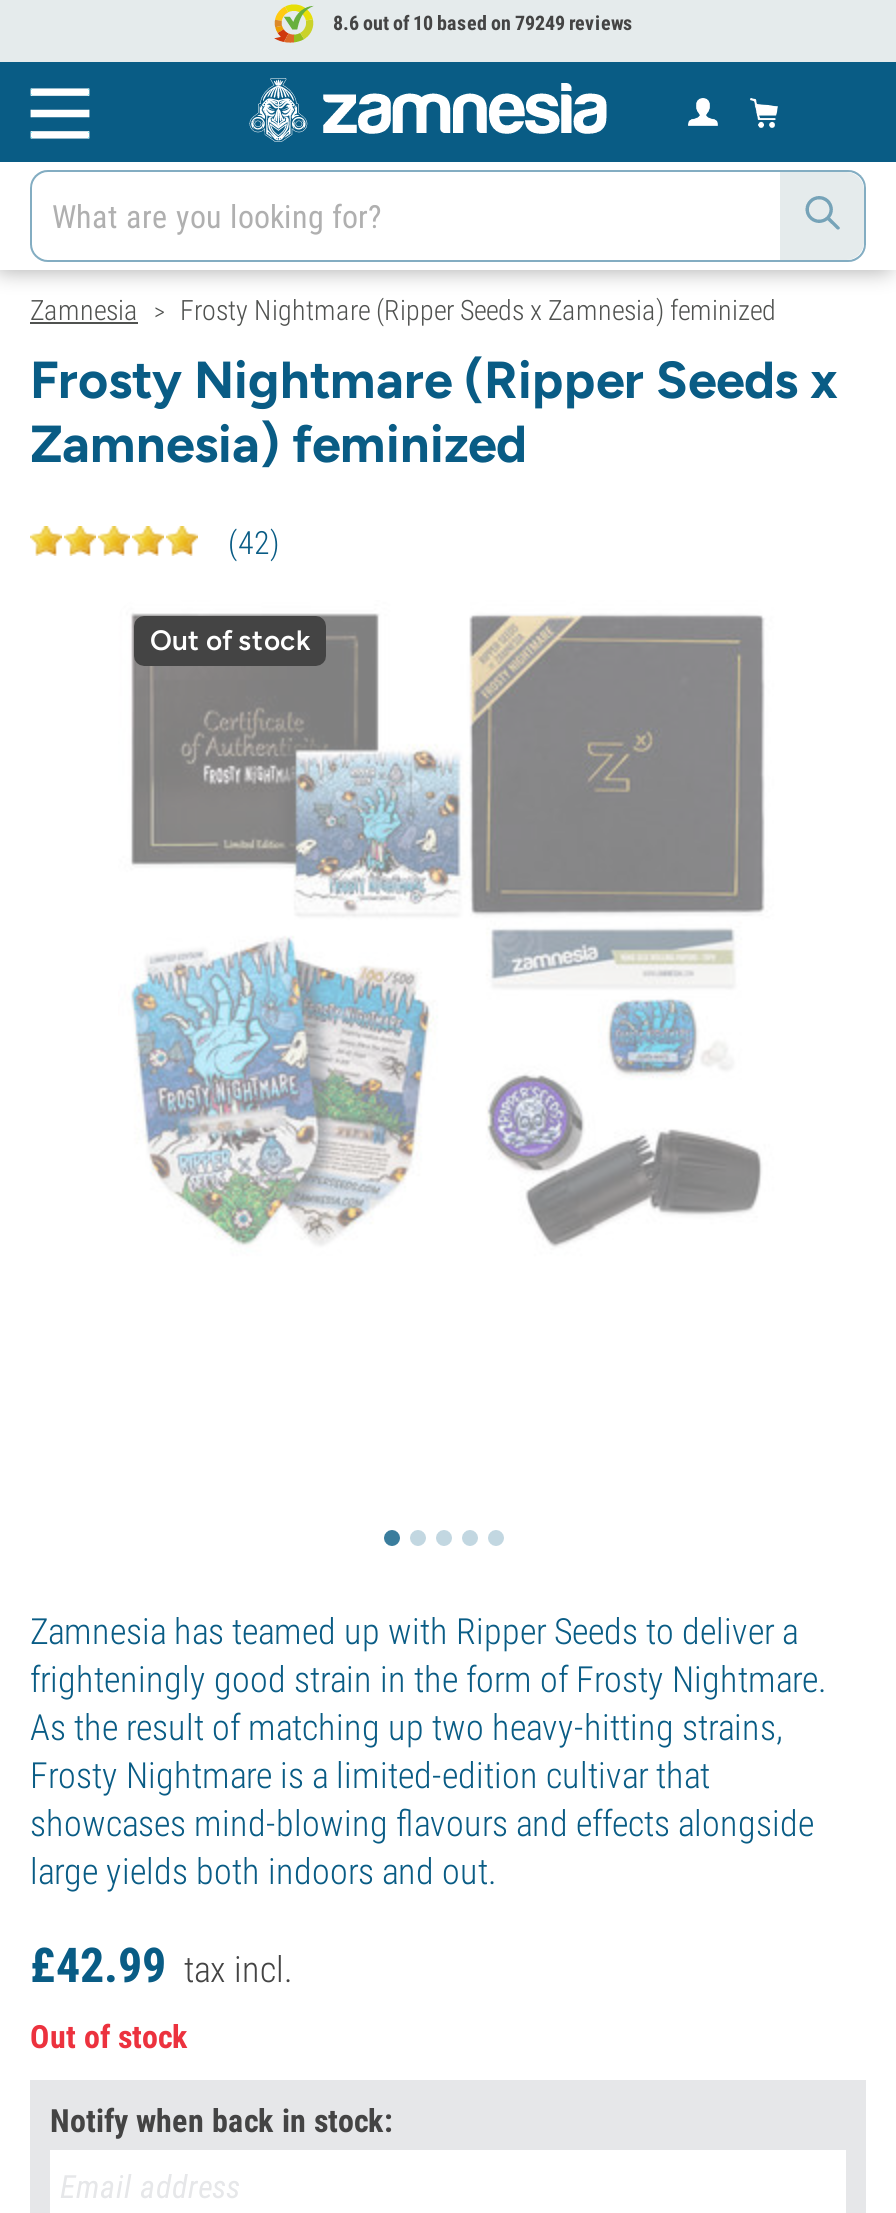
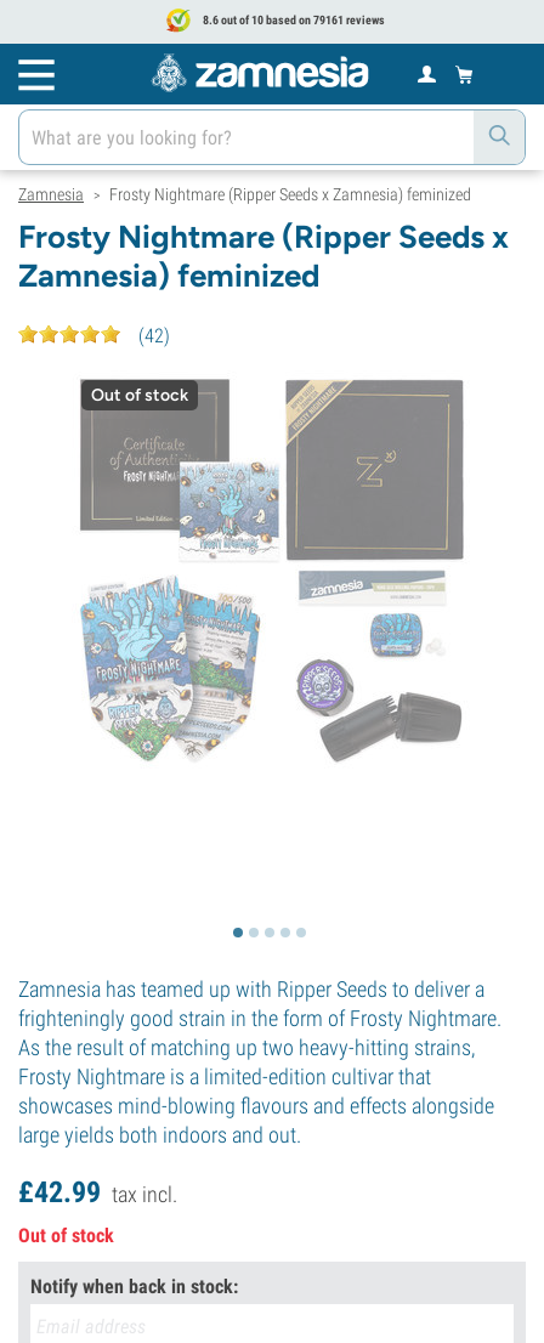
[329,12,633,34] 8.6 out of 10 based on 79249 reviews -> [200,13,384,27] 8.6 out of 10 based on 79161 reviews

